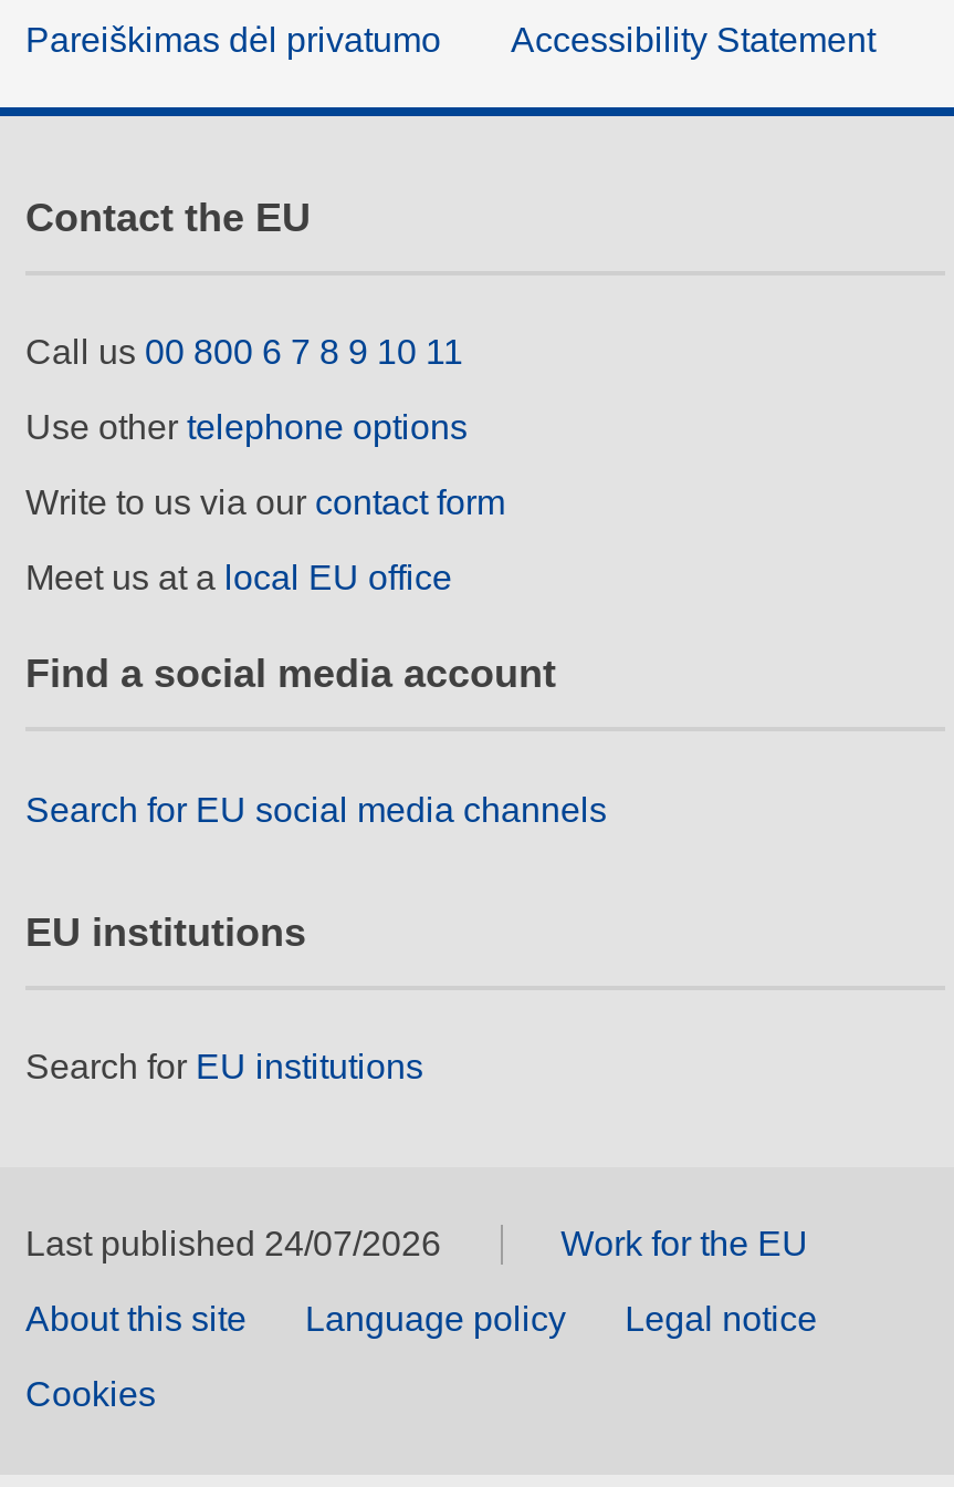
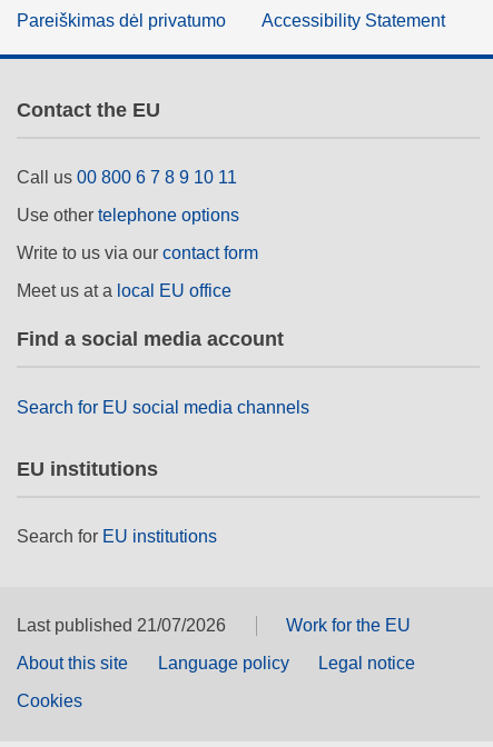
[25,1226,441,1264] Last published 24/07/2026 -> [17,616,226,635] Last published 21/07/2026

